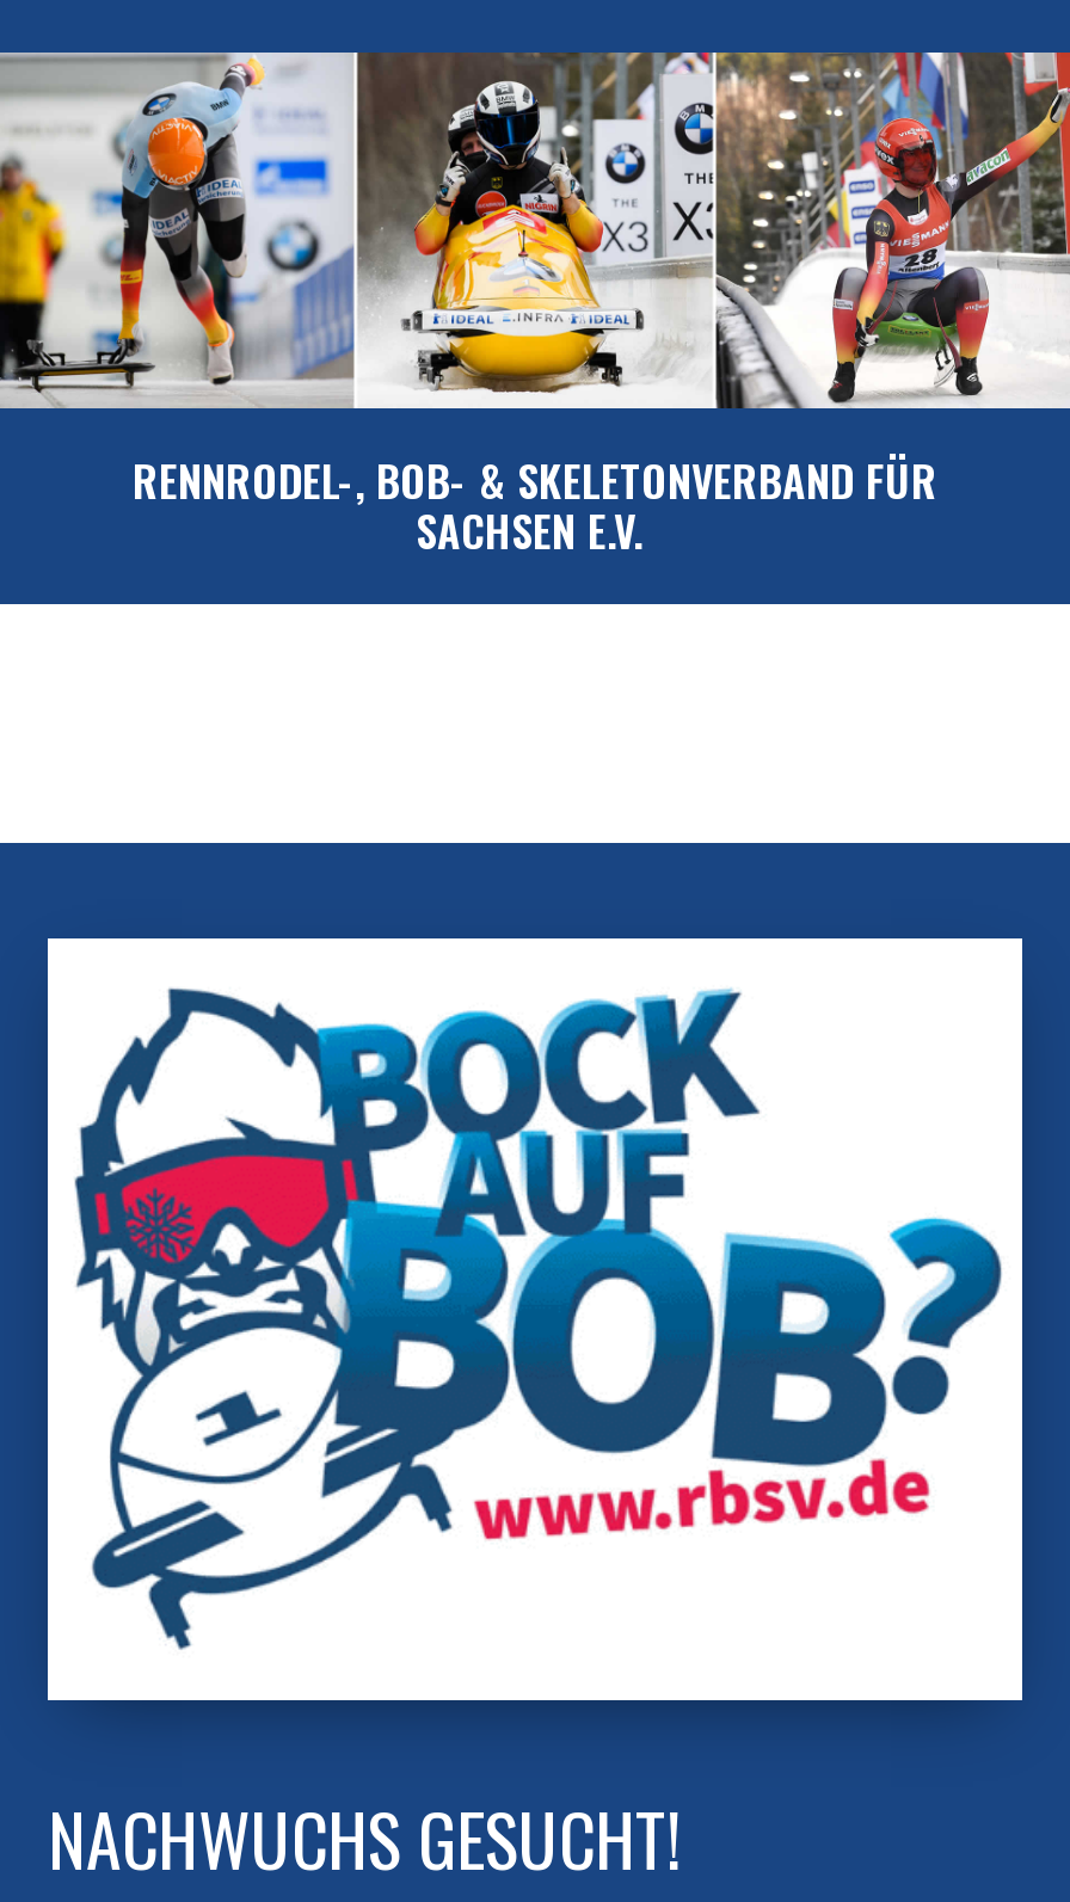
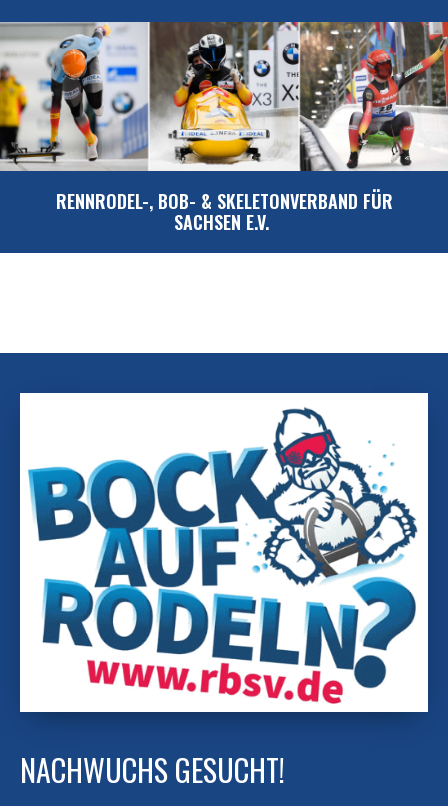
[67,974,1003,1681] [image] -> [27,407,419,705] [image]

